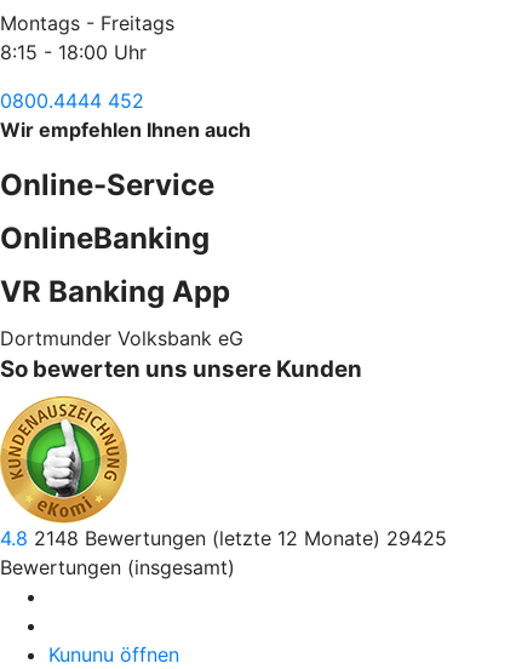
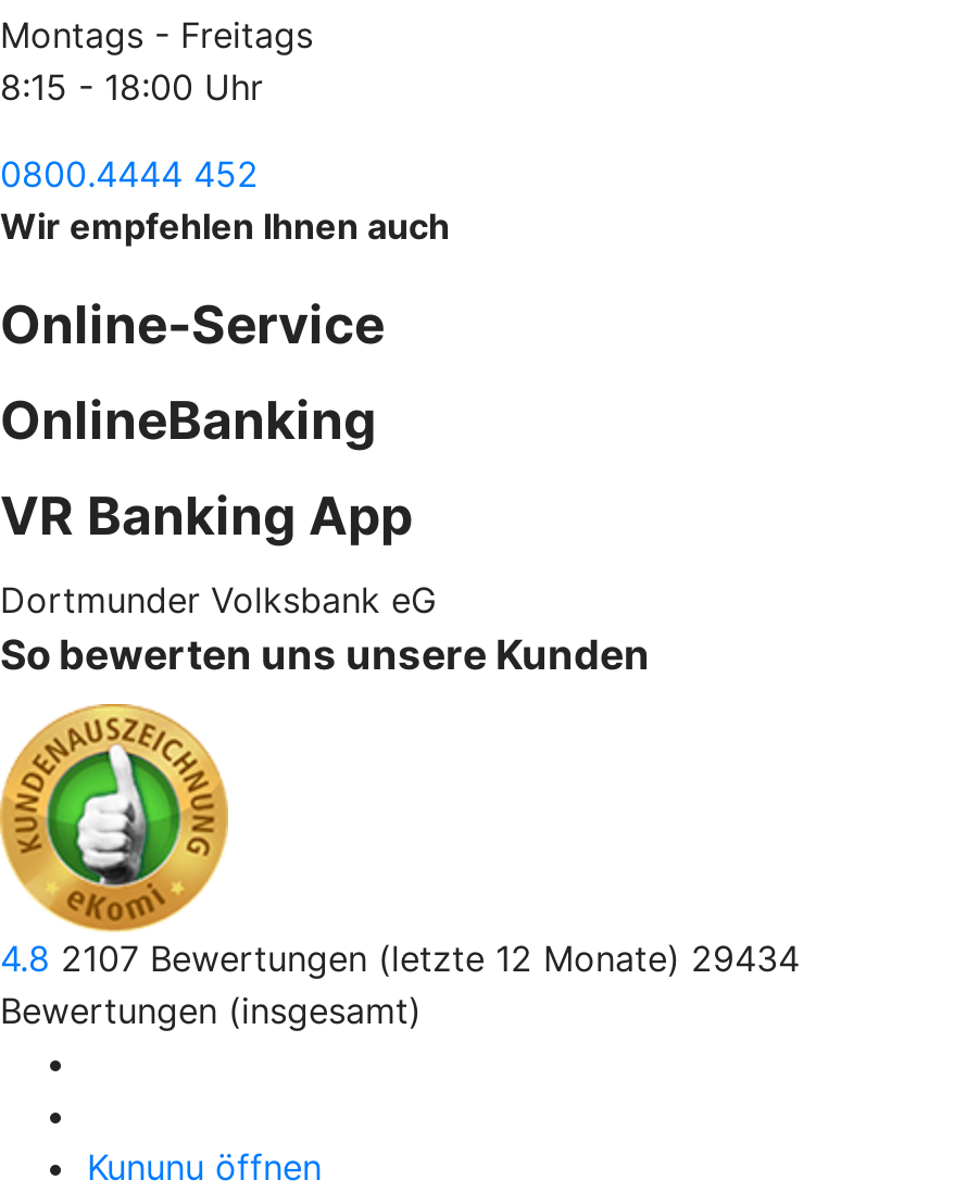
[0,526,447,550] 4.8 2148 Bewertungen (letzte 12 Monate) 29425 -> [0,936,800,979] 4.8 2107 Bewertungen (letzte 12 Monate) 29434

